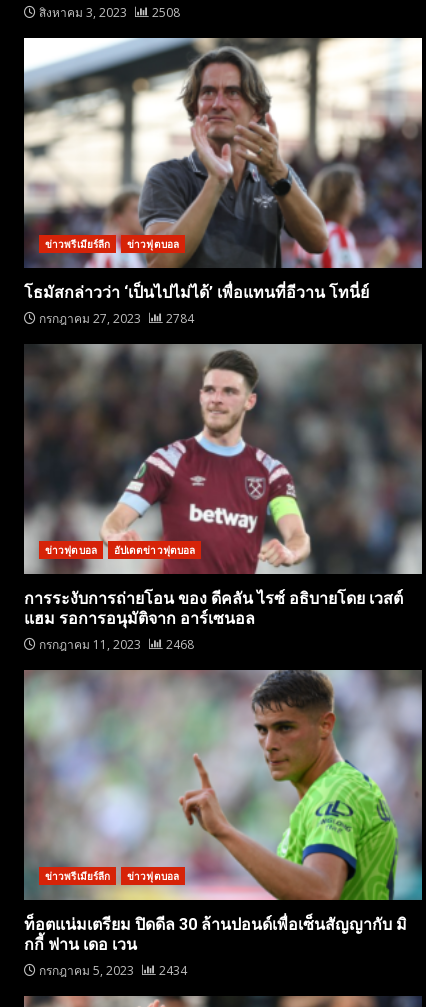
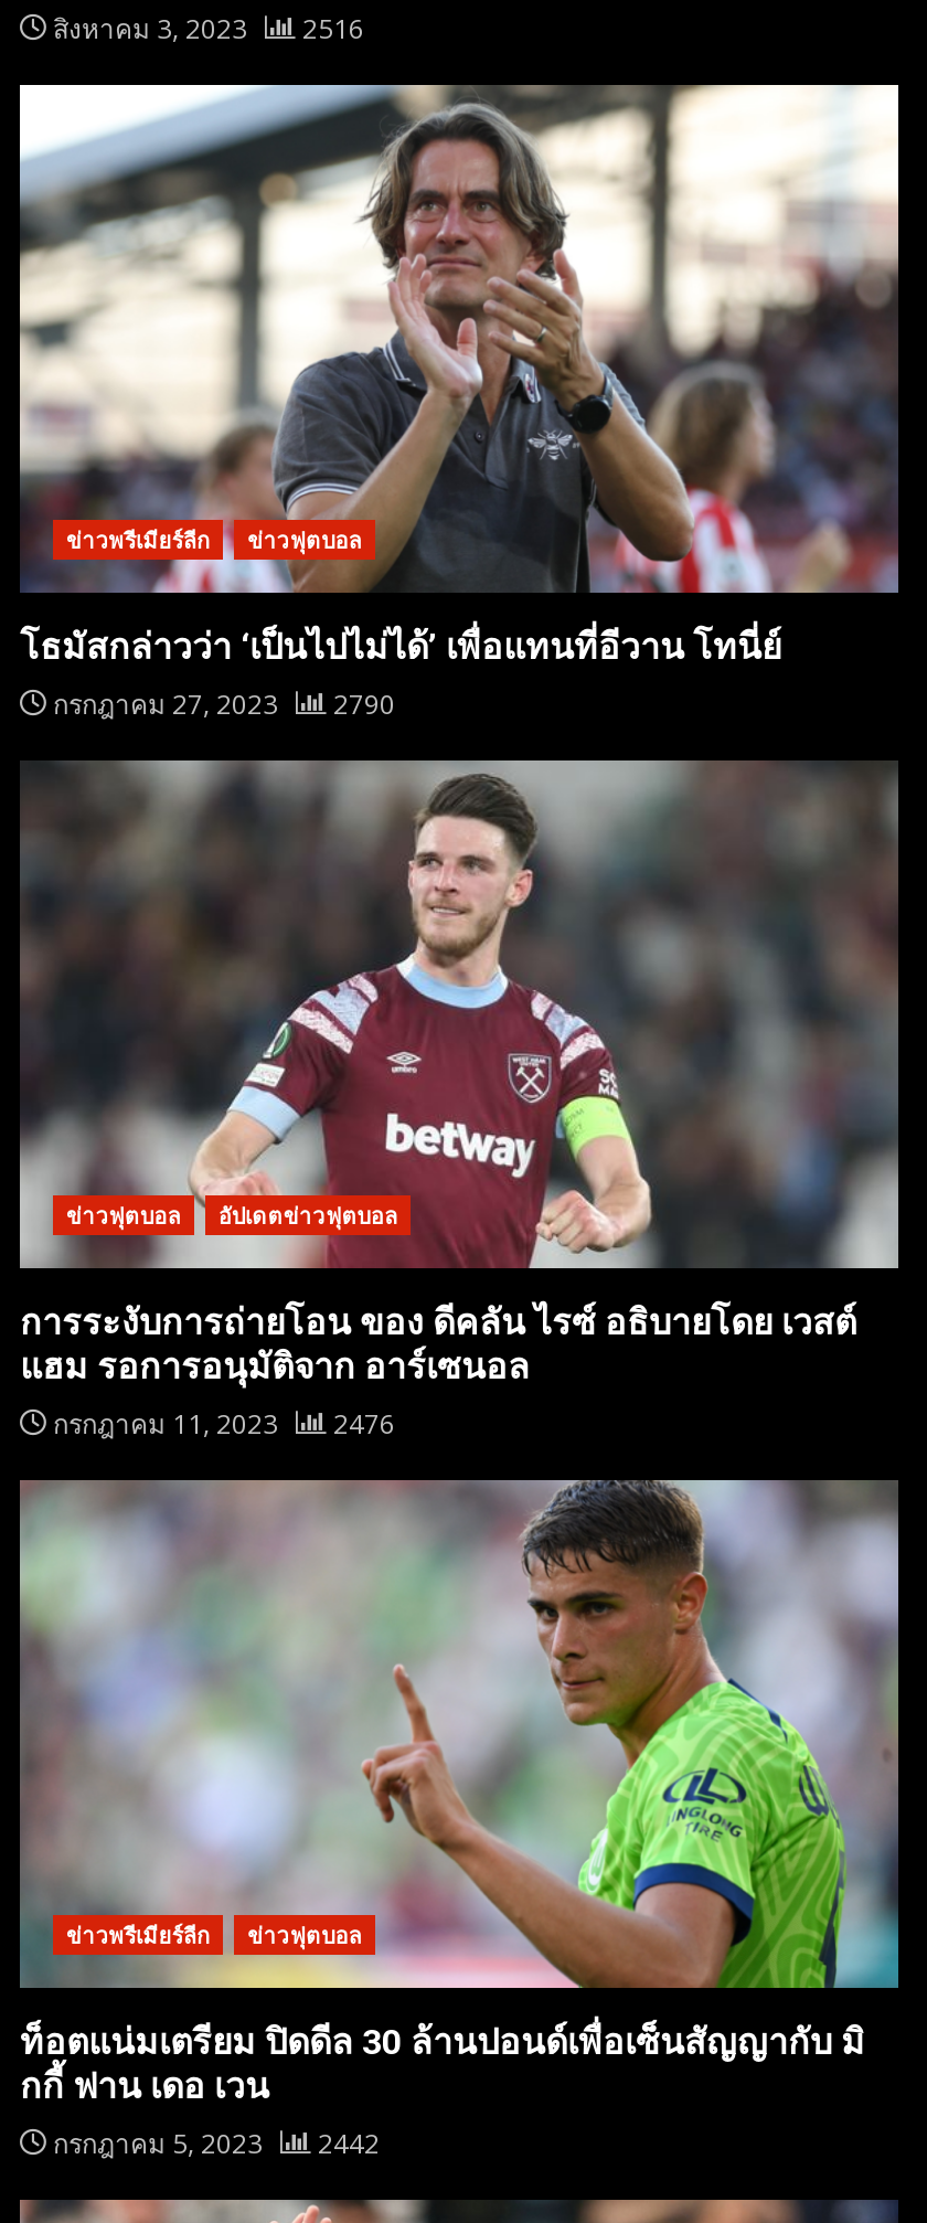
[36,4,180,21] สิงหาคม 3, 2023 2508 -> [46,9,364,46] สิงหาคม 3, 2023 2516
[36,310,194,327] กรกฎาคม 27, 2023 2784 -> [46,684,395,722] กรกฎาคม 27, 2023 2790
[36,636,194,653] กรกฎาคม 11, 2023 2468 -> [46,1404,395,1441] กรกฎาคม 11, 2023 2476
[36,962,187,979] กรกฎาคม 5, 2023 2434 -> [46,2123,380,2161] กรกฎาคม 5, 2023 2442

